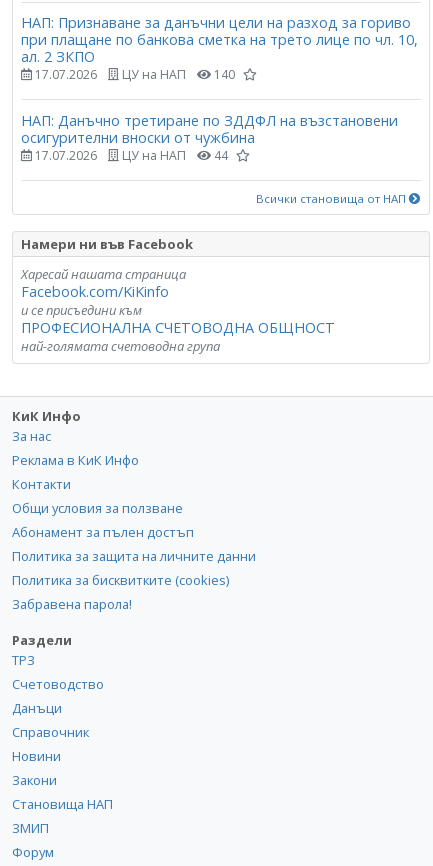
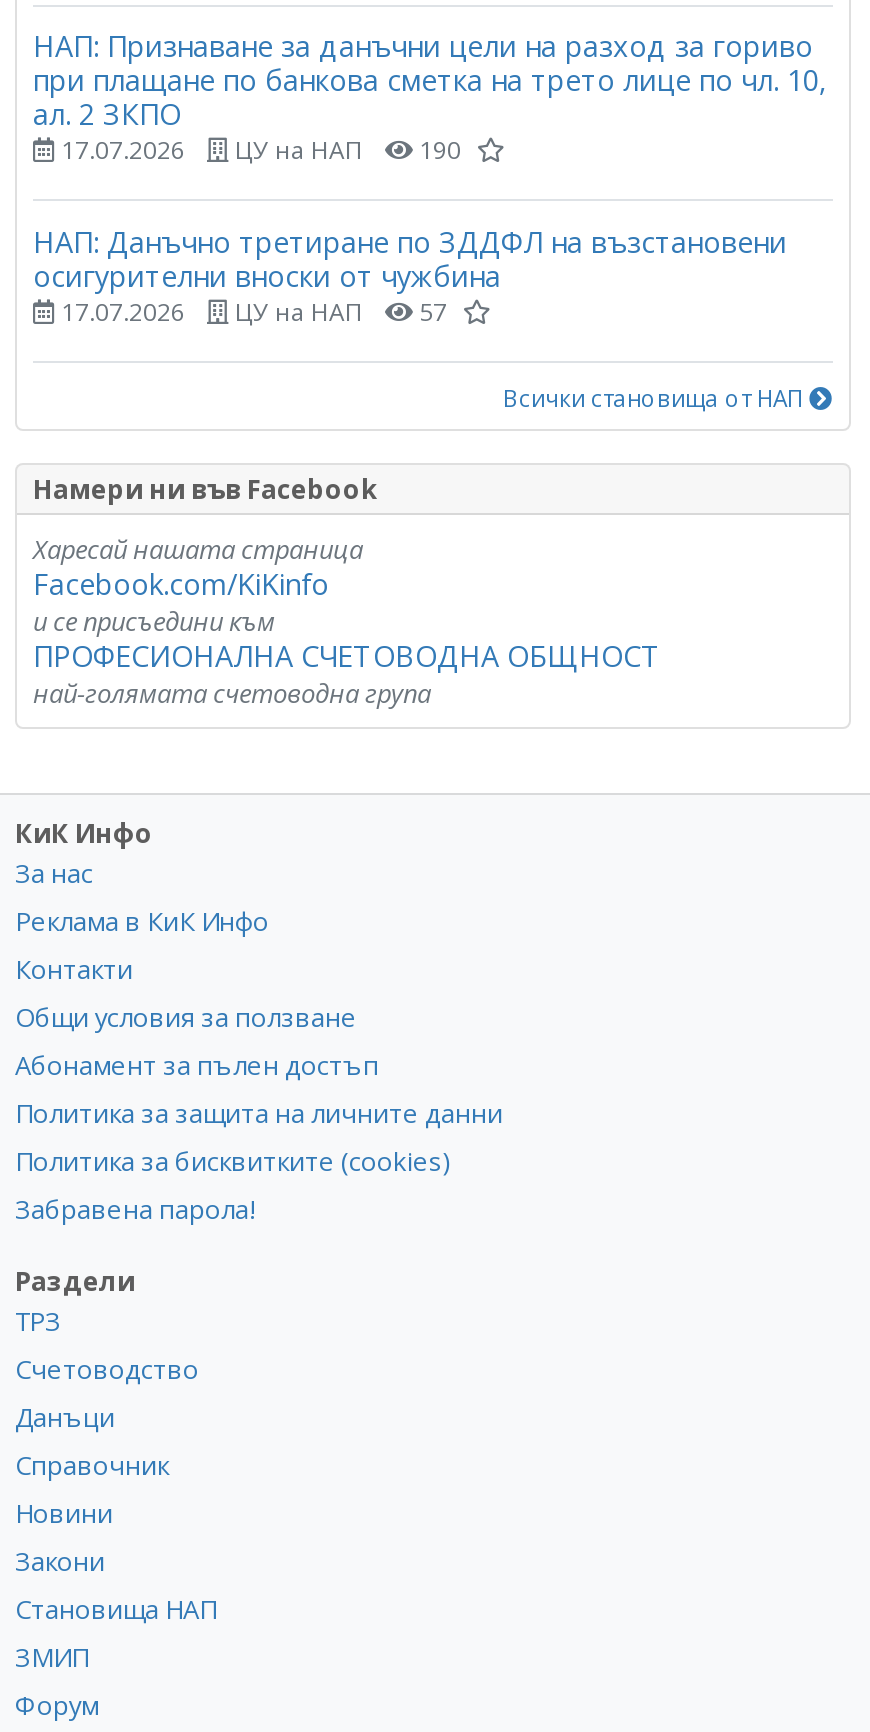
[211,66,235,83] 140 -> [413,134,461,168] 190
[211,146,228,163] 44 -> [413,294,447,328] 57

